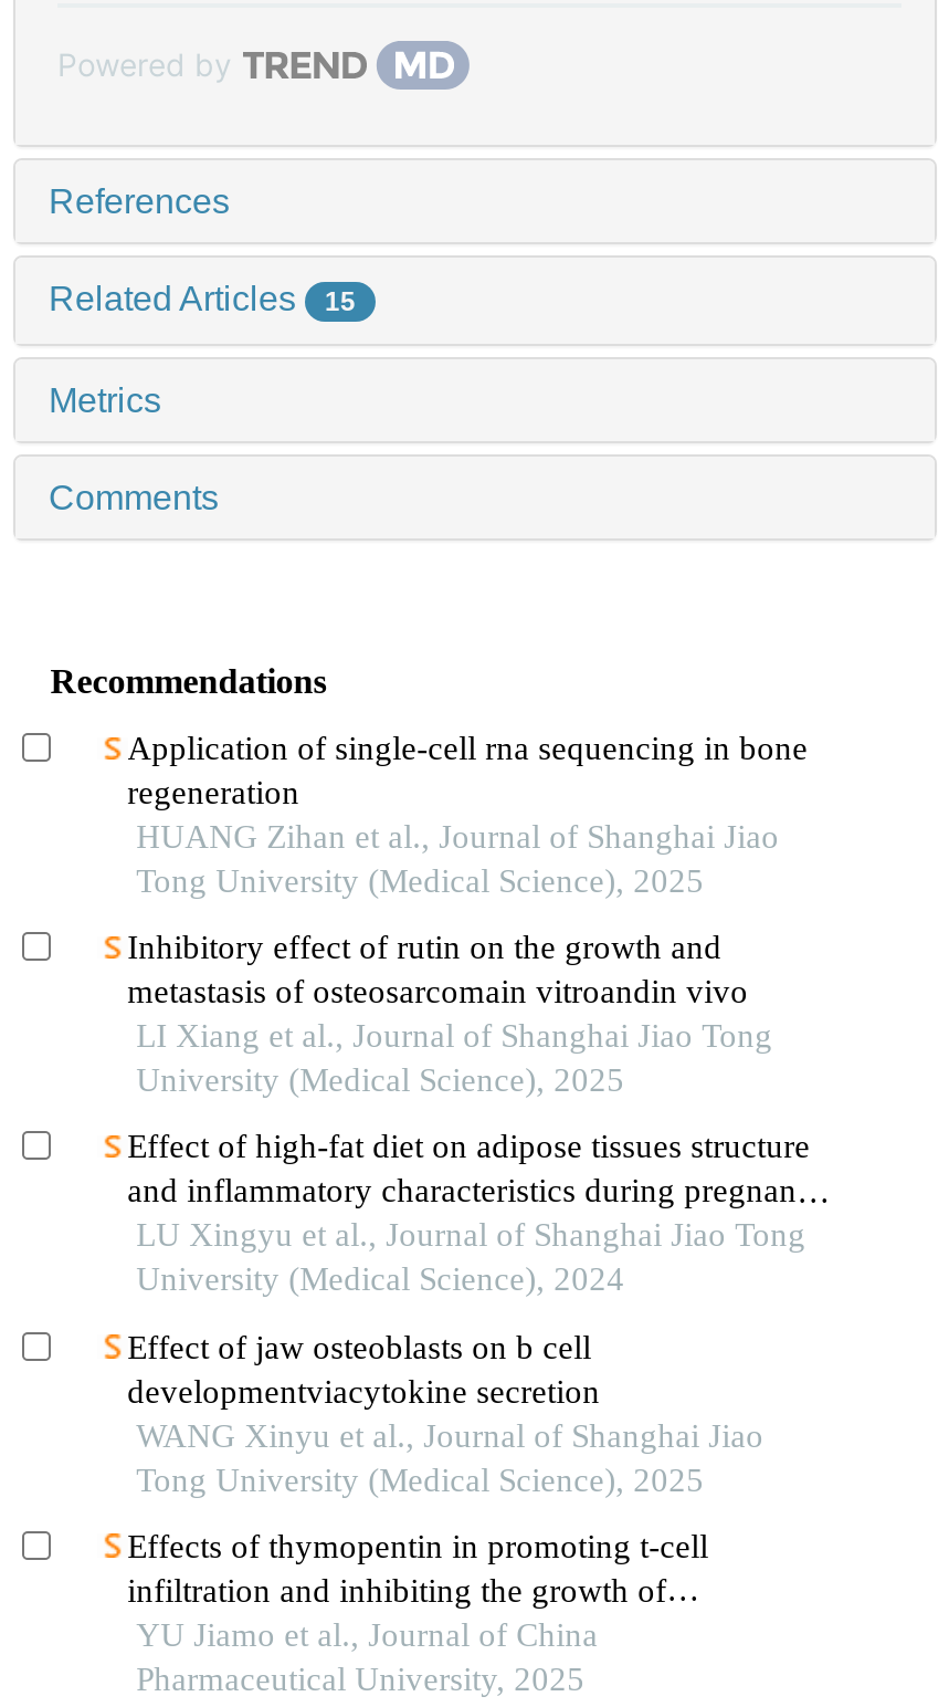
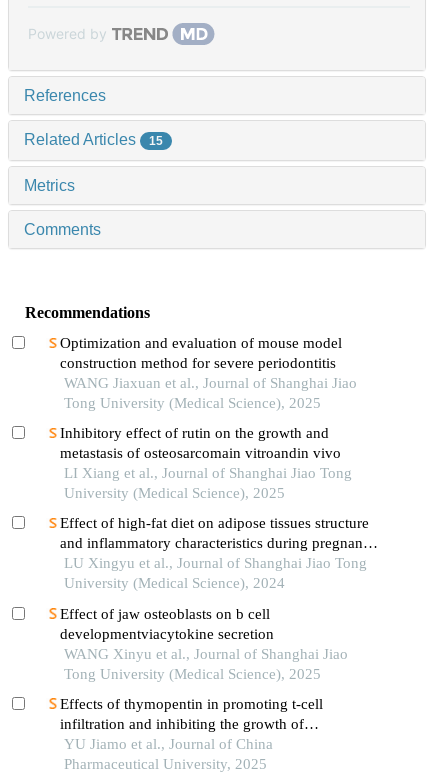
[127,731,808,855] Application of single-cell rna sequencing in bone | regeneration | HUANG Zihan et al., Journal of Shanghai Jiao -> [60,335,357,391] Optimization and evaluation of mouse model | construction method for severe periodontitis | WANG Jiaxuan et al., Journal of Shanghai Jiao

